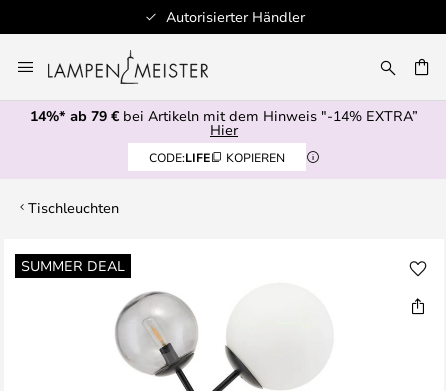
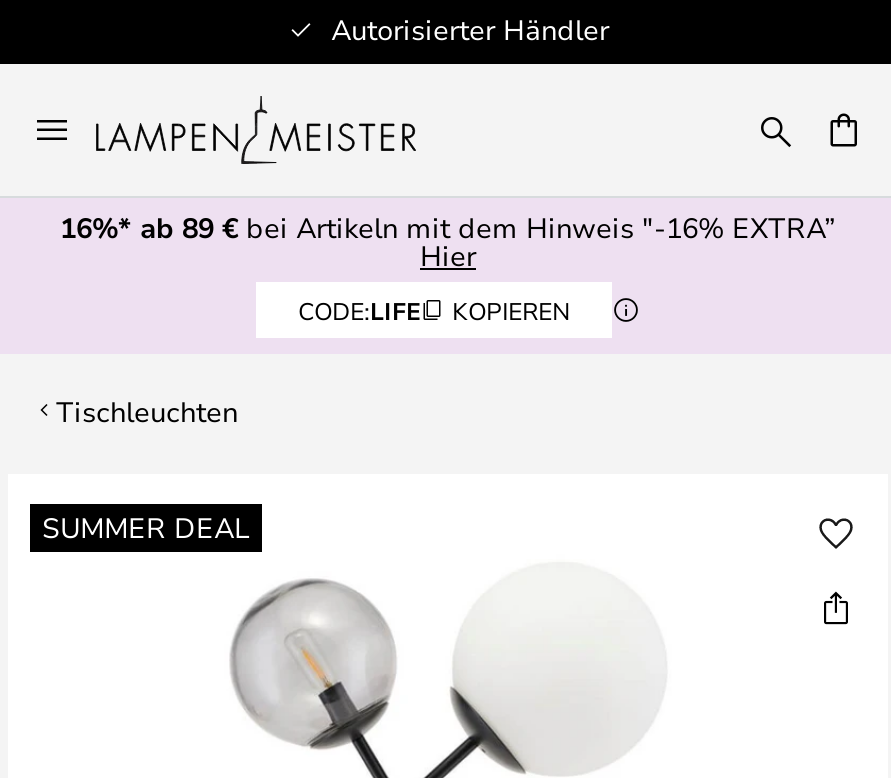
[30,106,418,125] 14%* ab 79 €bei Artikeln mit dem Hinweis "-14% EXTRA” -> [60,208,836,246] 16%* ab 89 €bei Artikeln mit dem Hinweis "-16% EXTRA”

